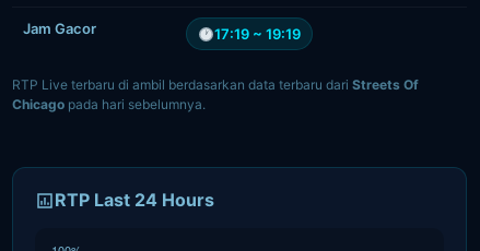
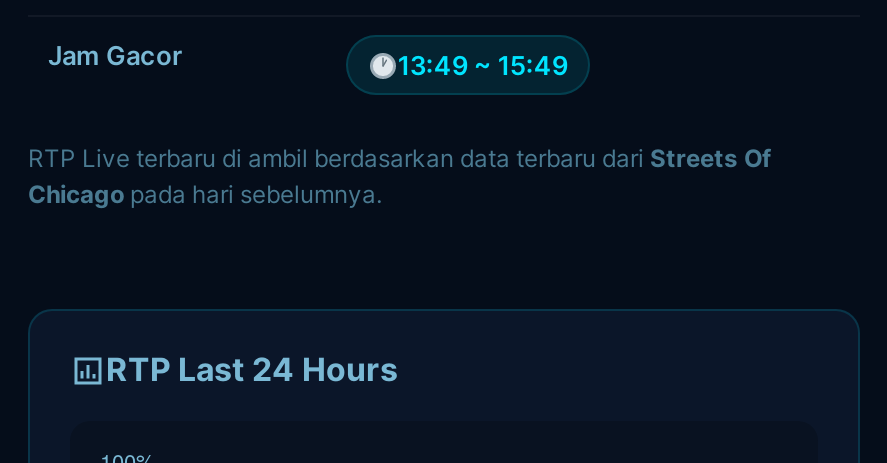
[214,25,300,43] 17:19 ~ 19:19 -> [398,49,568,81] 13:49 ~ 15:49

